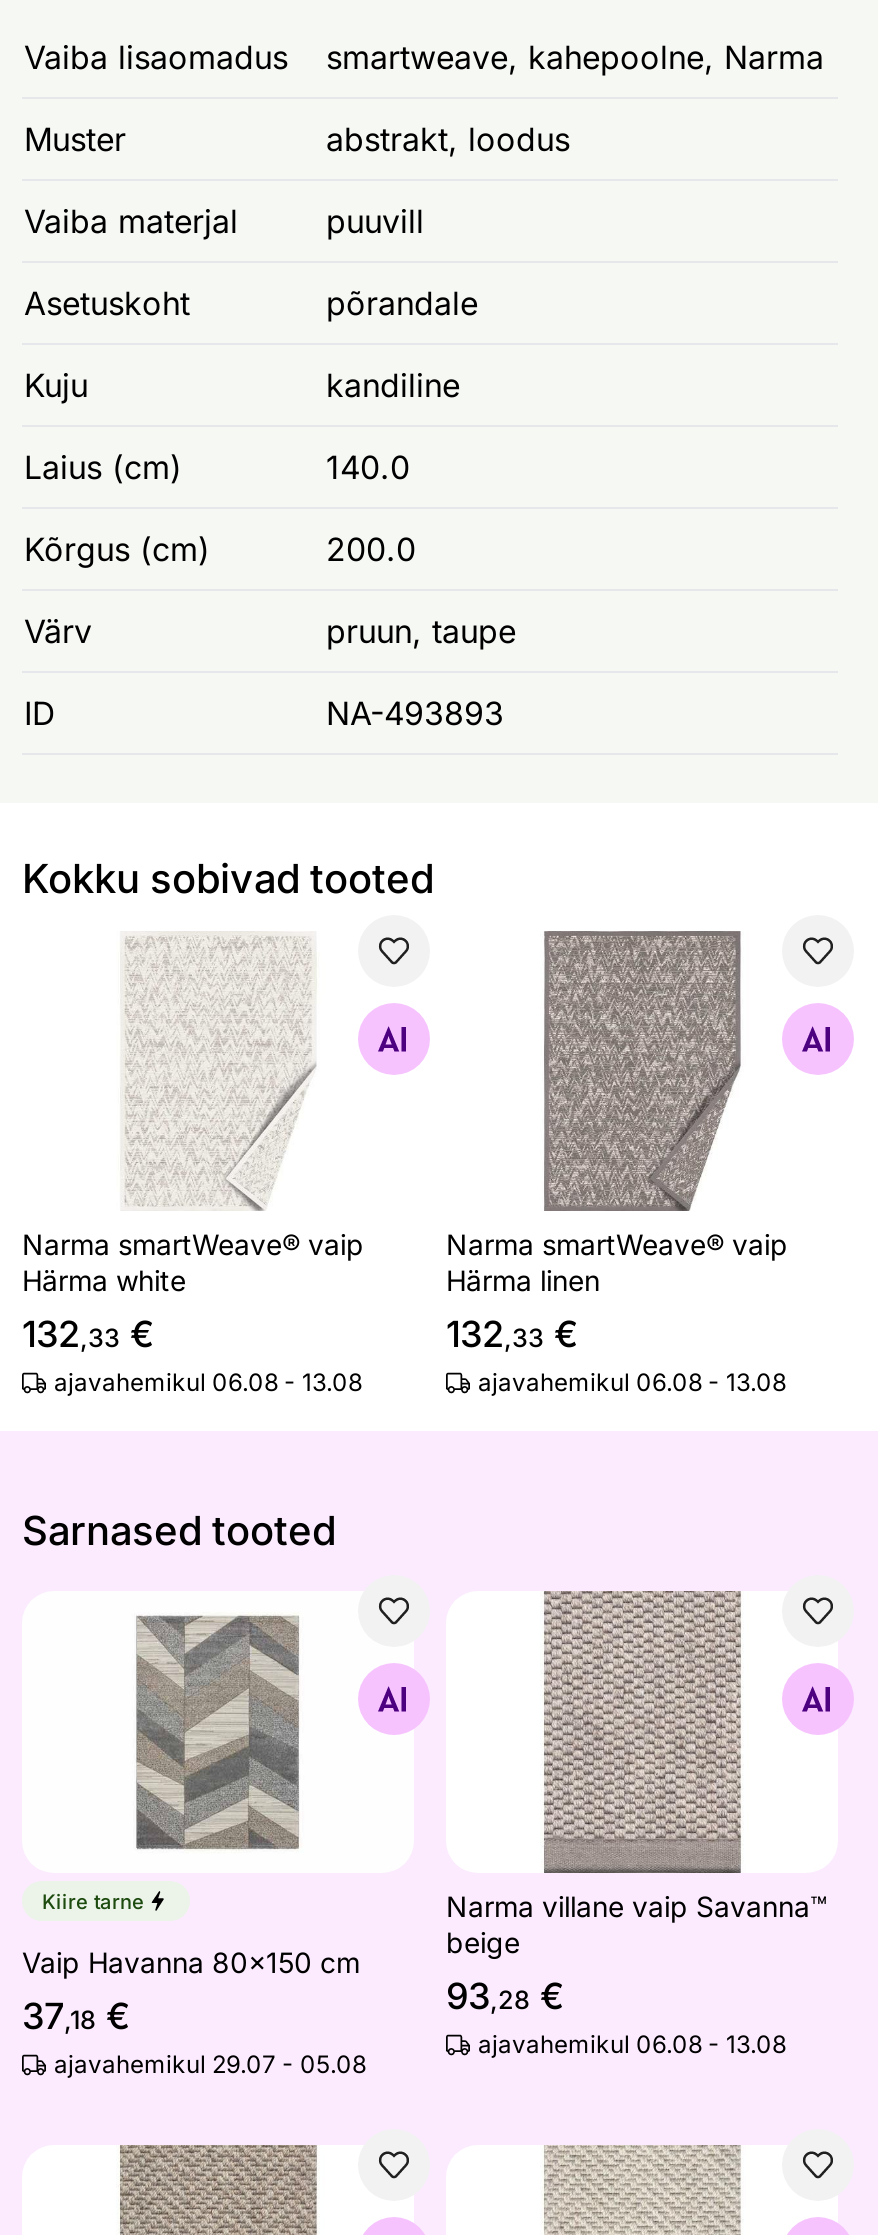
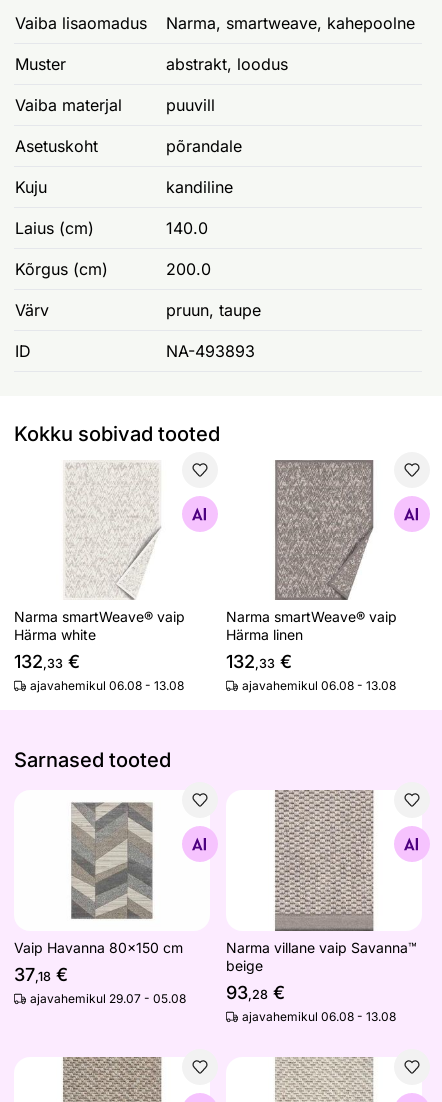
[326,37,824,77] smartweave, kahepoolne, Narma -> [166,13,415,33] Narma, smartweave, kahepoolne
[42,1889,144,1913] Kiire tarne -> none
moved [22,1945,366,2079] -> [14,939,186,1006]: Vaip Havanna 80x150 cm | 37,18 € | ajavahemikul 29.07 - 05.08

